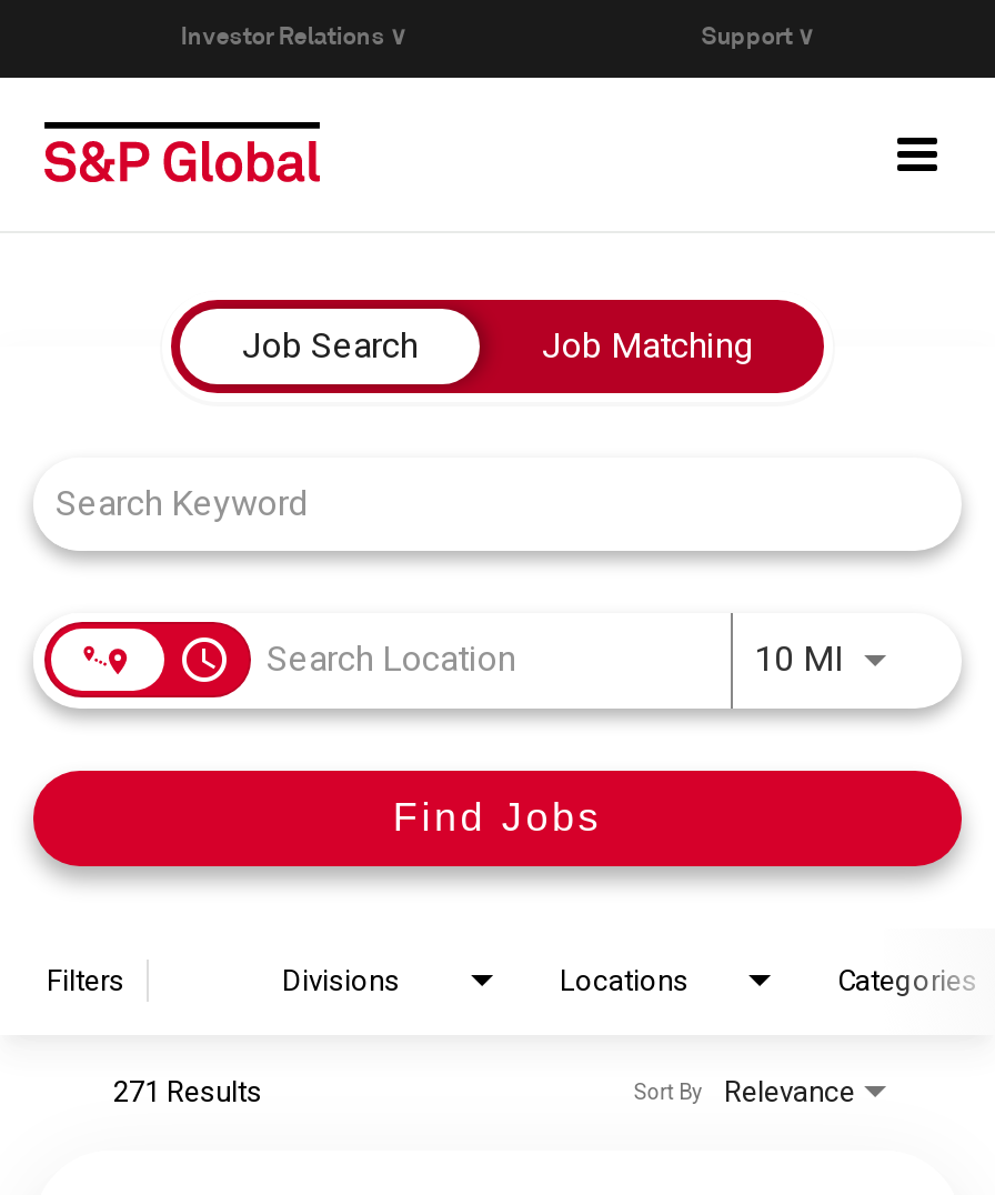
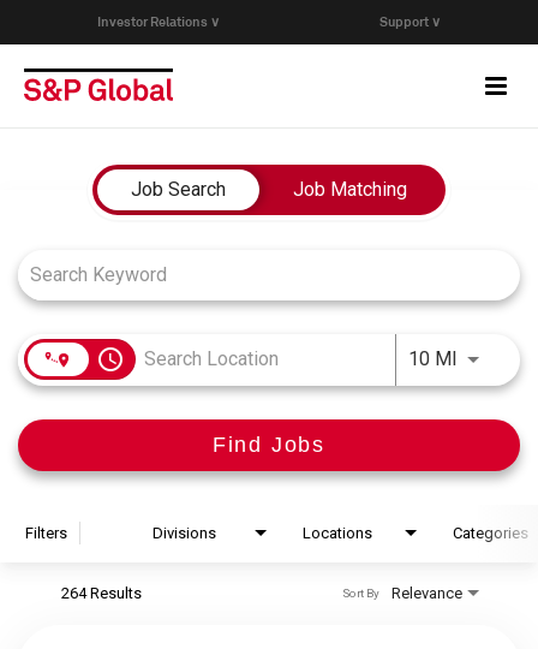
[113,1074,262,1108] 271 Results -> [61,584,142,602] 264 Results

